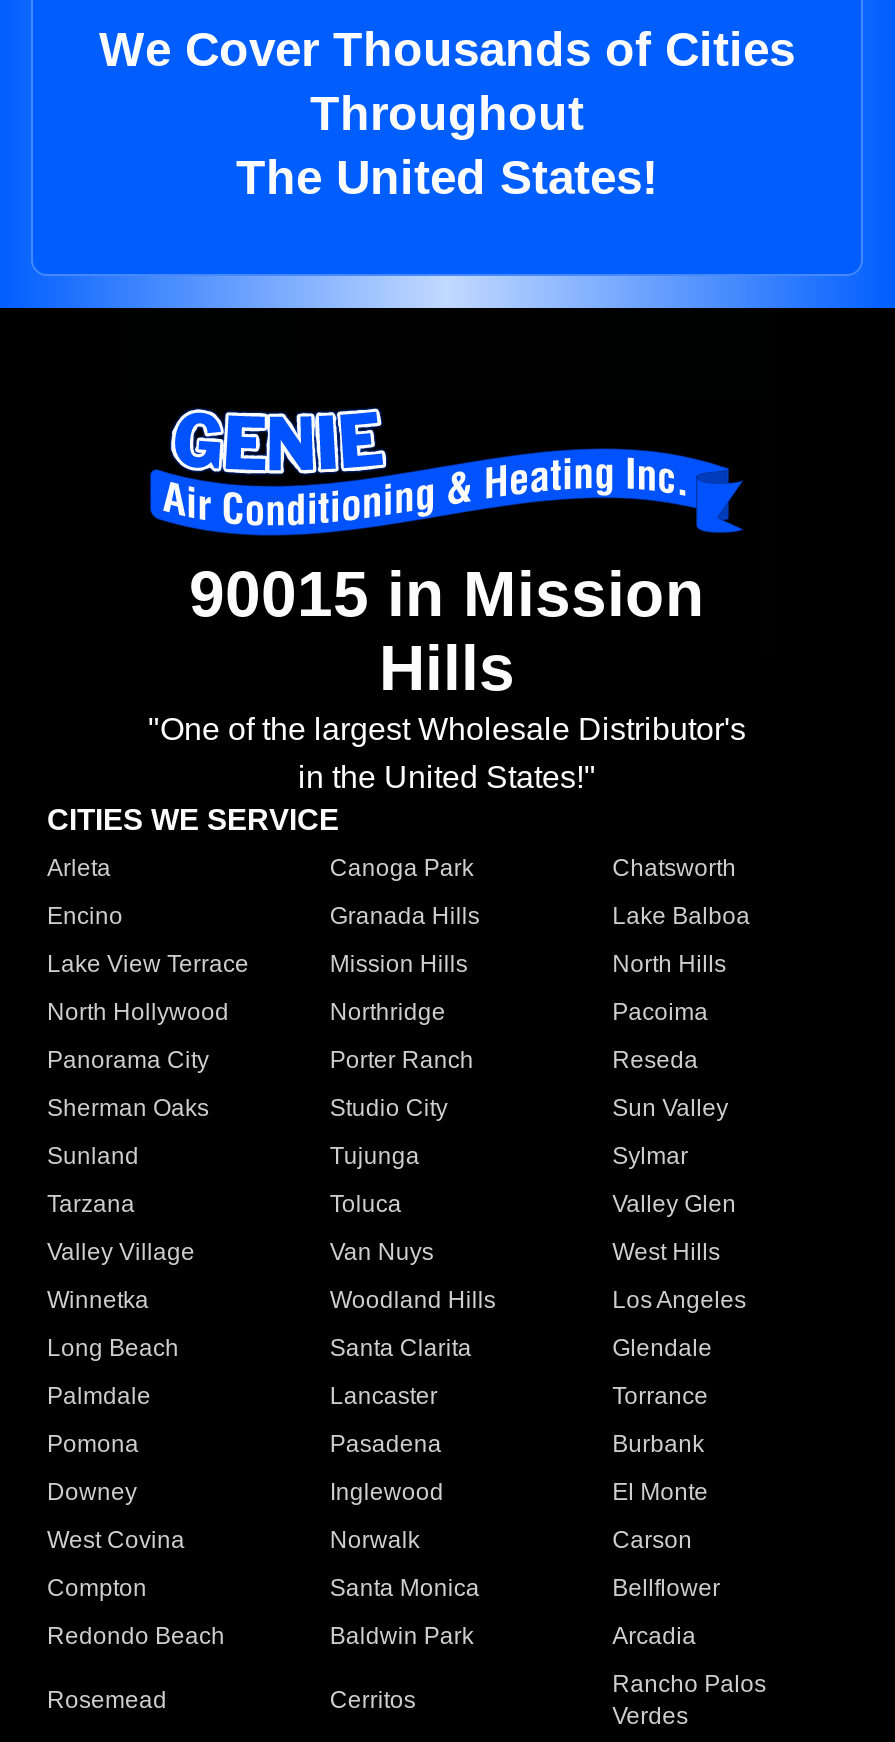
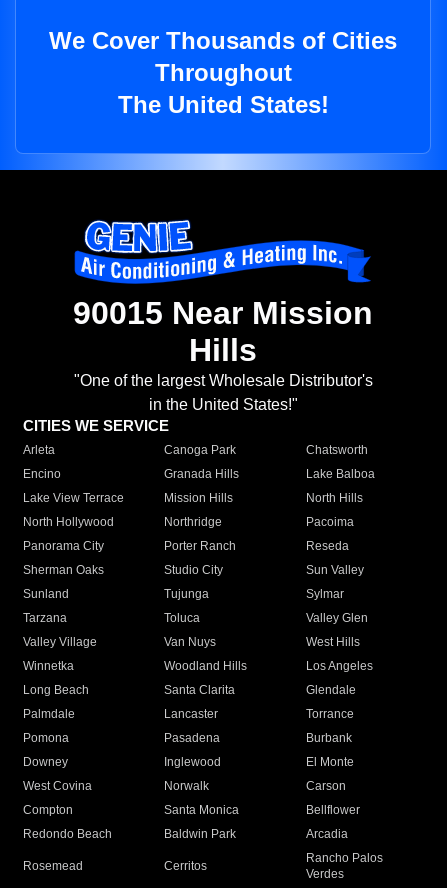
[189,559,705,631] 90015 in Mission -> [73,295,373,331] 90015 Near Mission

